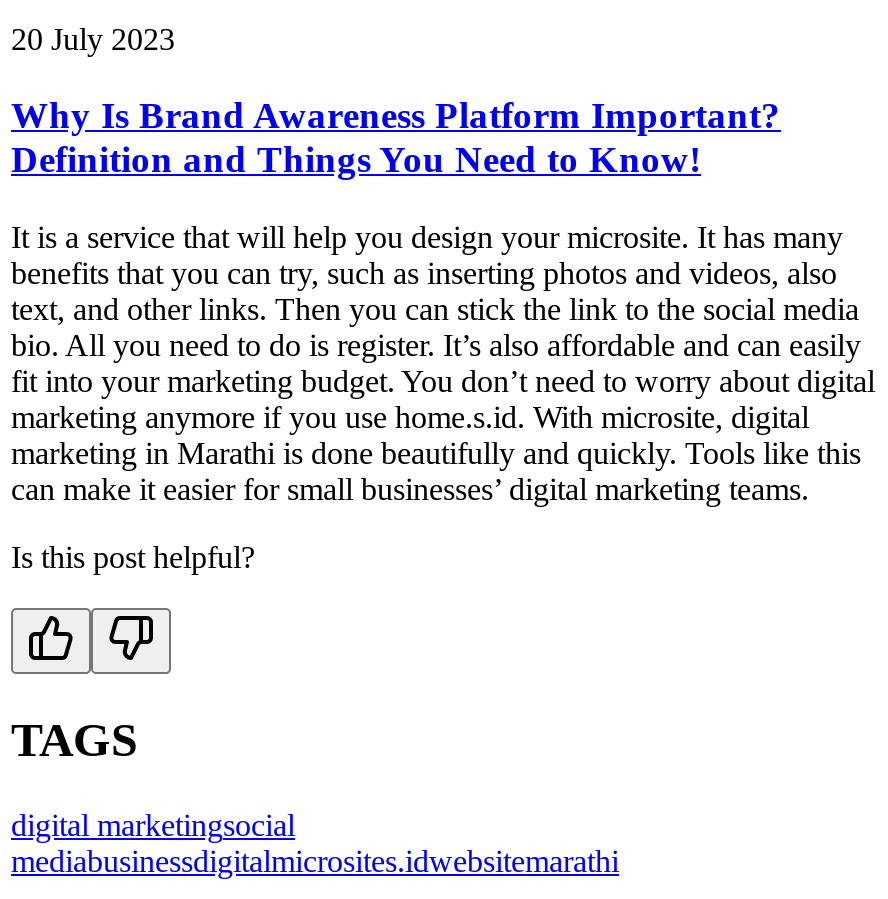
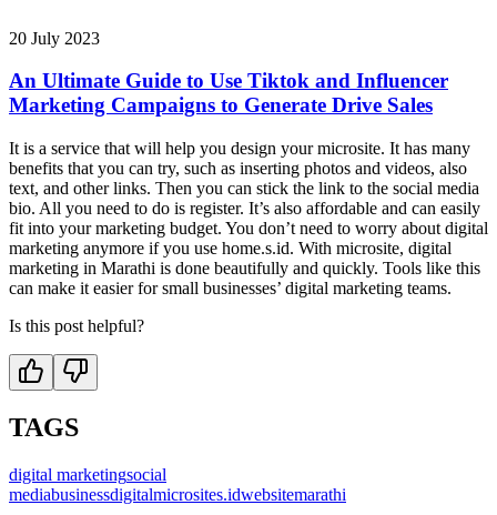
[11,95,781,181] Why Is Brand Awareness Platform Important? | Definition and Things You Need to Know! -> [9,69,448,117] An Ultimate Guide to Use Tiktok and Influencer | Marketing Campaigns to Generate Drive Sales

